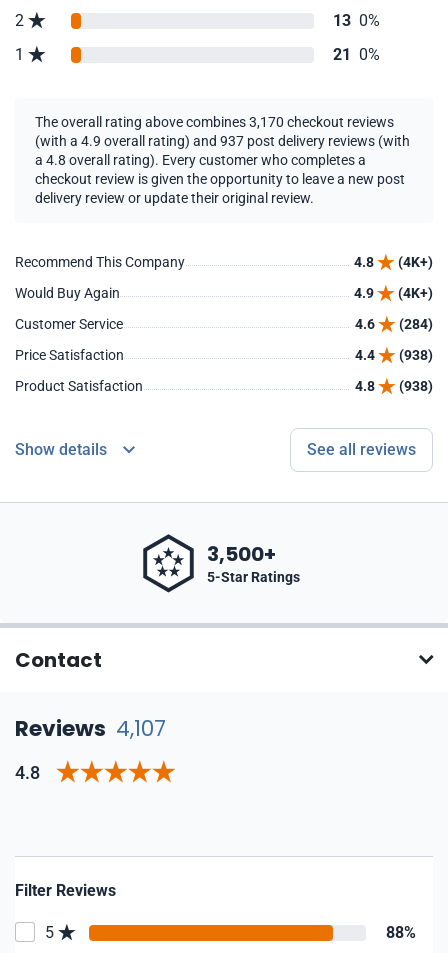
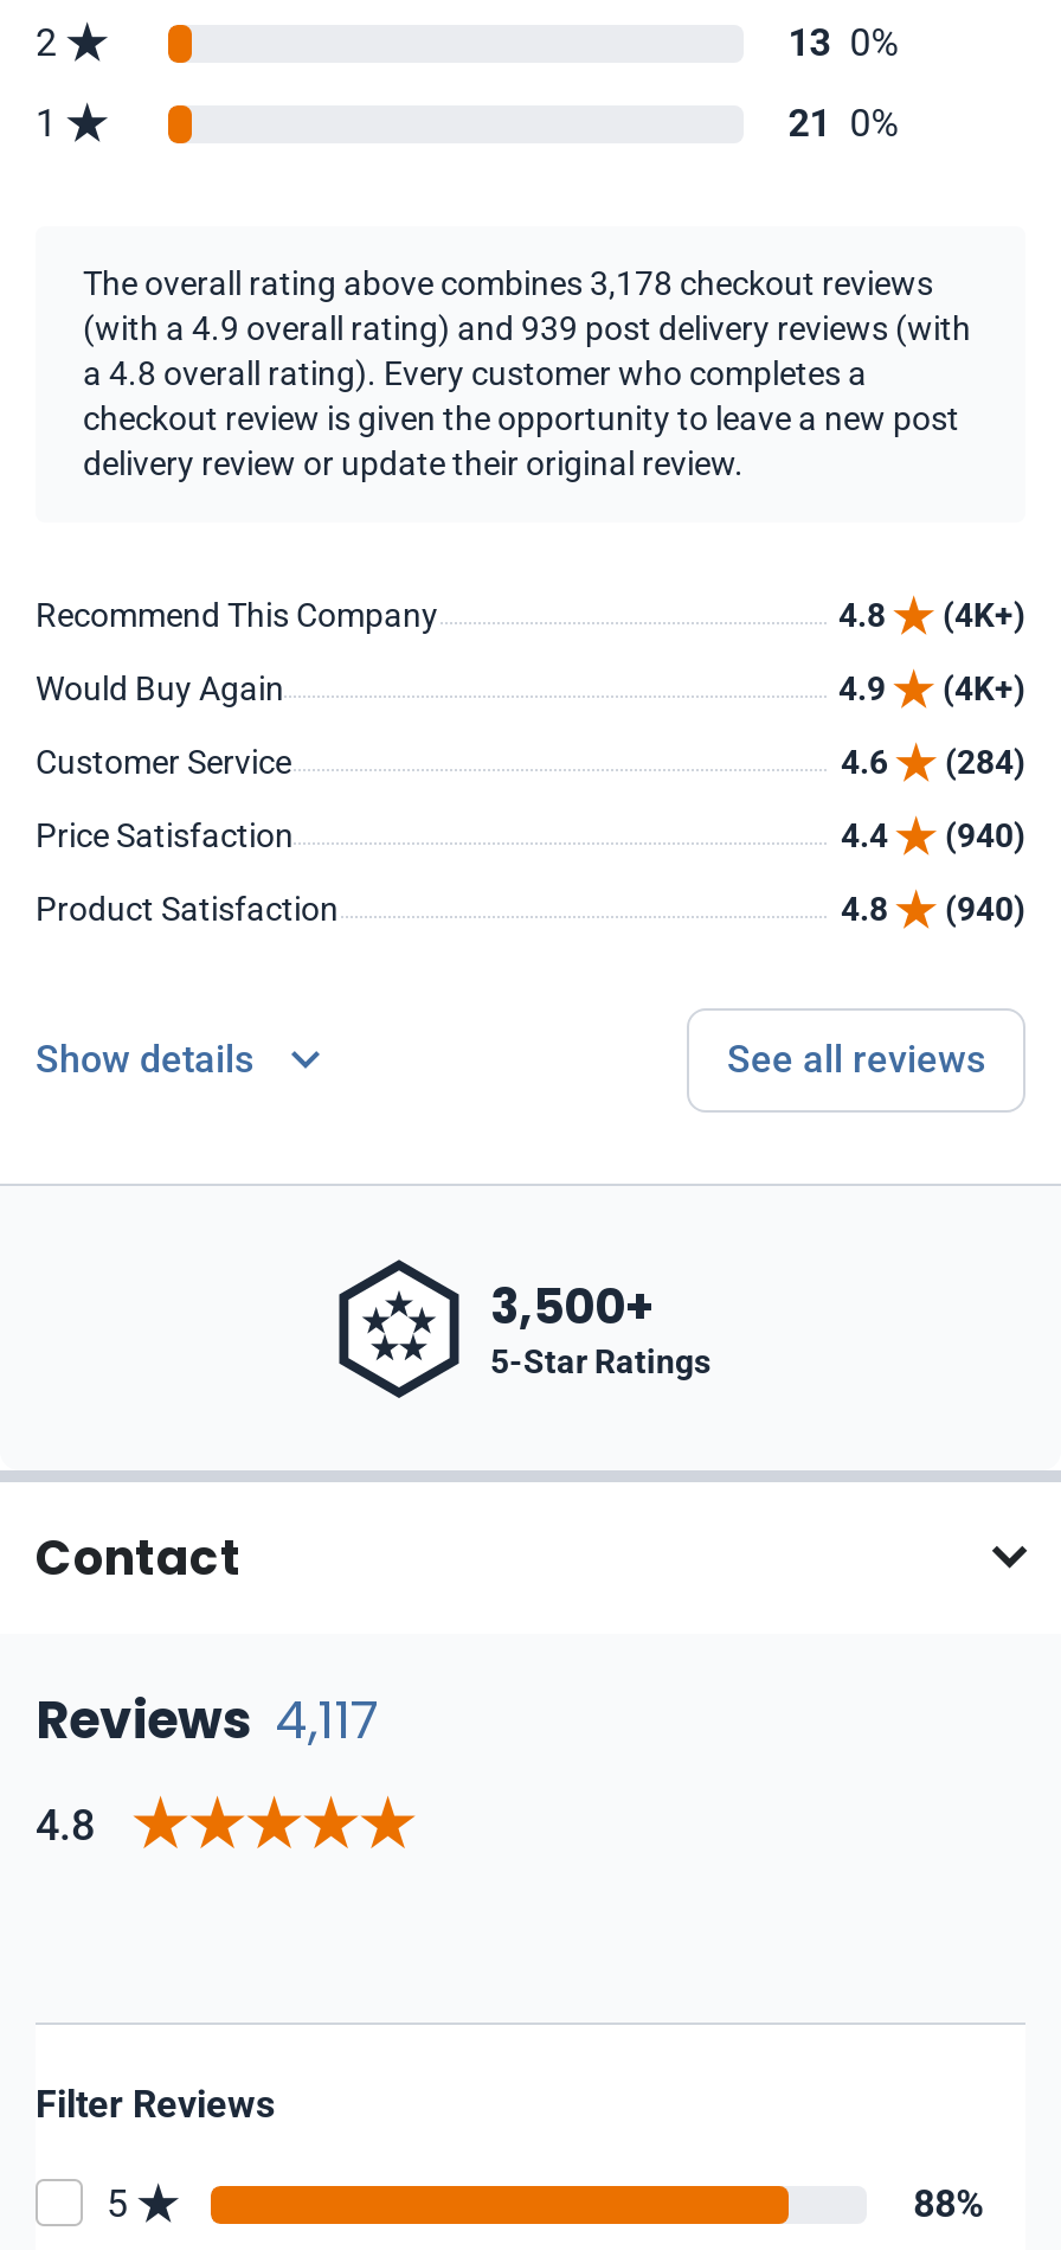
[35,114,394,130] The overall rating above combines 3,170 checkout reviews -> [83,264,933,302] The overall rating above combines 3,178 checkout reviews
[35,133,410,149] (with a 4.9 overall rating) and 937 post delivery reviews (with -> [83,309,971,347] (with a 4.9 overall rating) and 939 post delivery reviews (with
[355,347,433,363] 4.4 (938) -> [841,816,1025,854] 4.4 (940)
[355,378,433,394] 4.8 (938) -> [841,890,1025,928] 4.8 (940)
[15,713,166,744] Reviews 4,107 -> [36,1684,379,1757] Reviews 4,117

